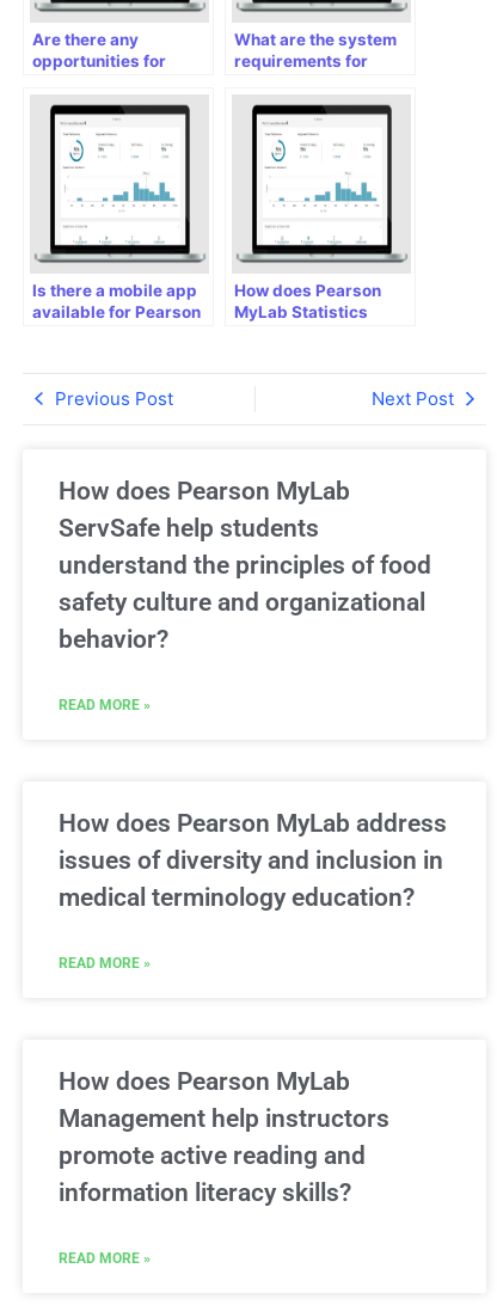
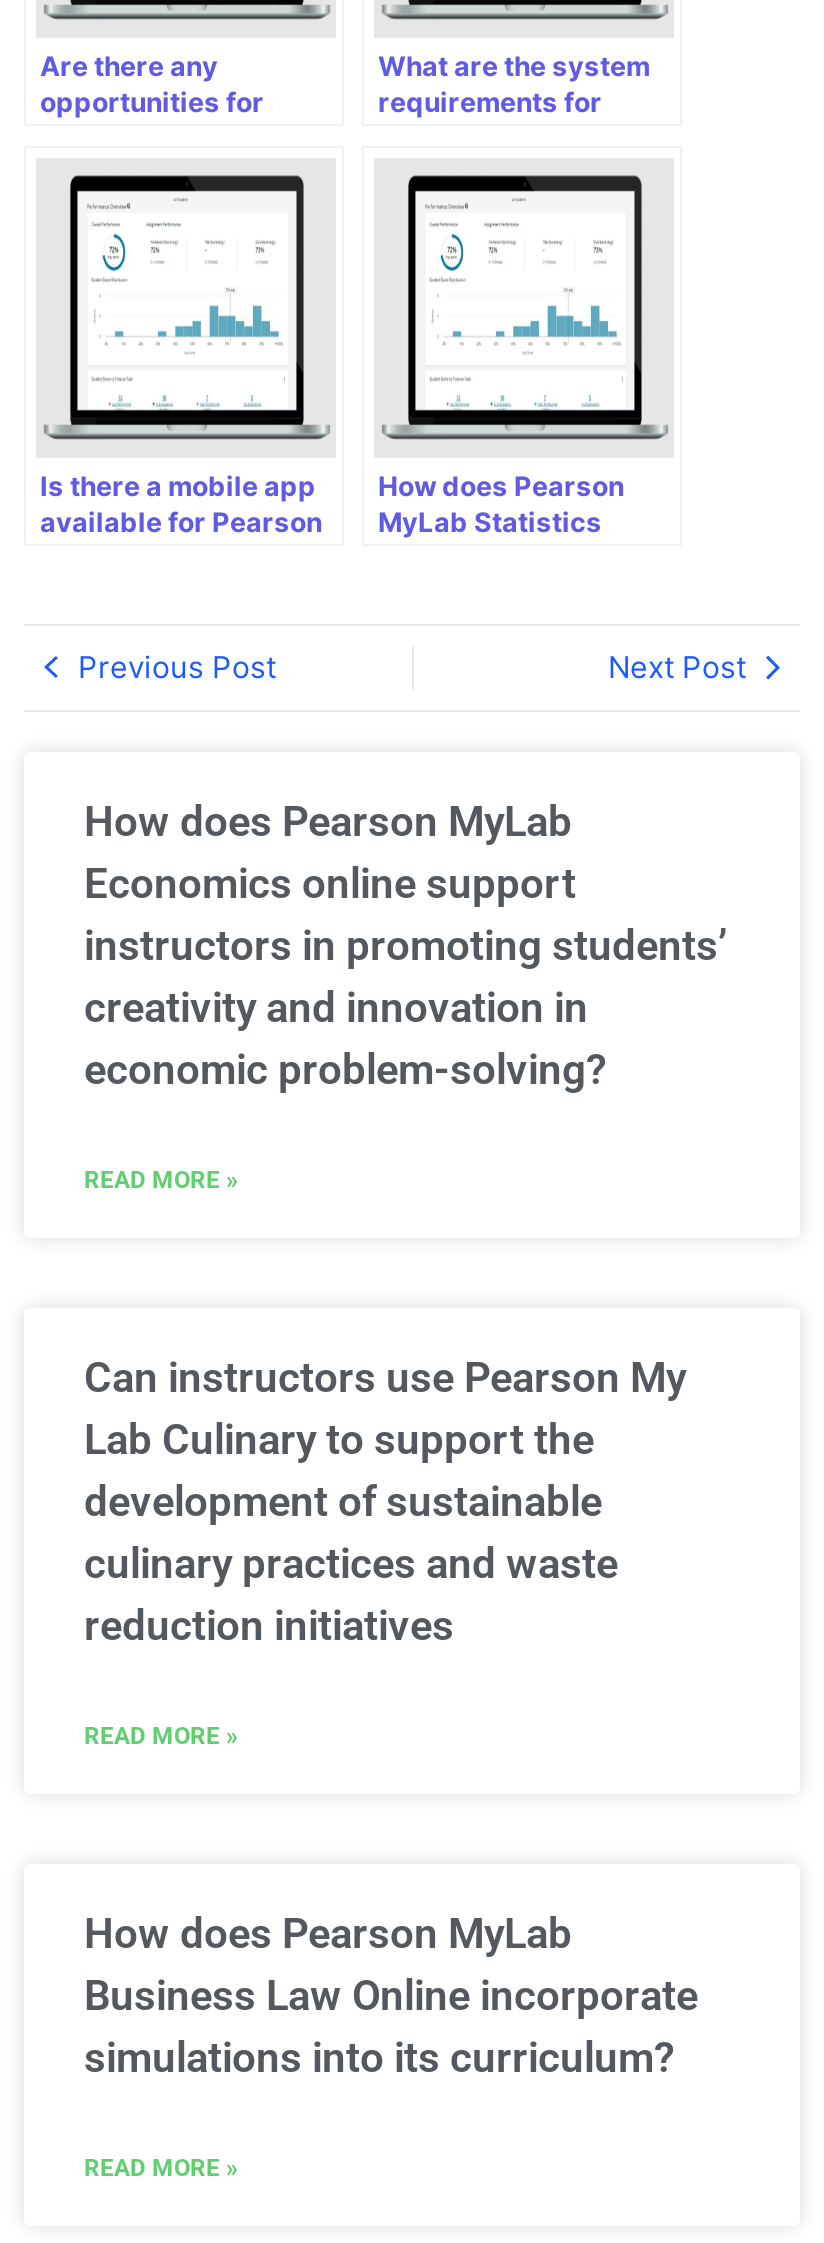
[59,513,431,653] ServSafe help students | understand the principles of food | safety culture and organizational | behavior? -> [84,859,728,1093] Economics online support | instructors in promoting students’ | creativity and innovation in | economic problem-solving?
[59,809,447,911] How does Pearson MyLab address | issues of diversity and inclusion in | medical terminology education? -> [84,1353,686,1649] Can instructors use Pearson My | Lab Culinary to support the | development of sustainable | culinary practices and waste | reduction initiatives
moved [59,954,350,1095] -> [84,1721,572,1957]: READ MORE » | How does Pearson MyLab
[59,1104,389,1207] Management help instructors | promote active reading and | information literacy skills? -> [84,1971,698,2081] Business Law Online incorporate | simulations into its curriculum?

